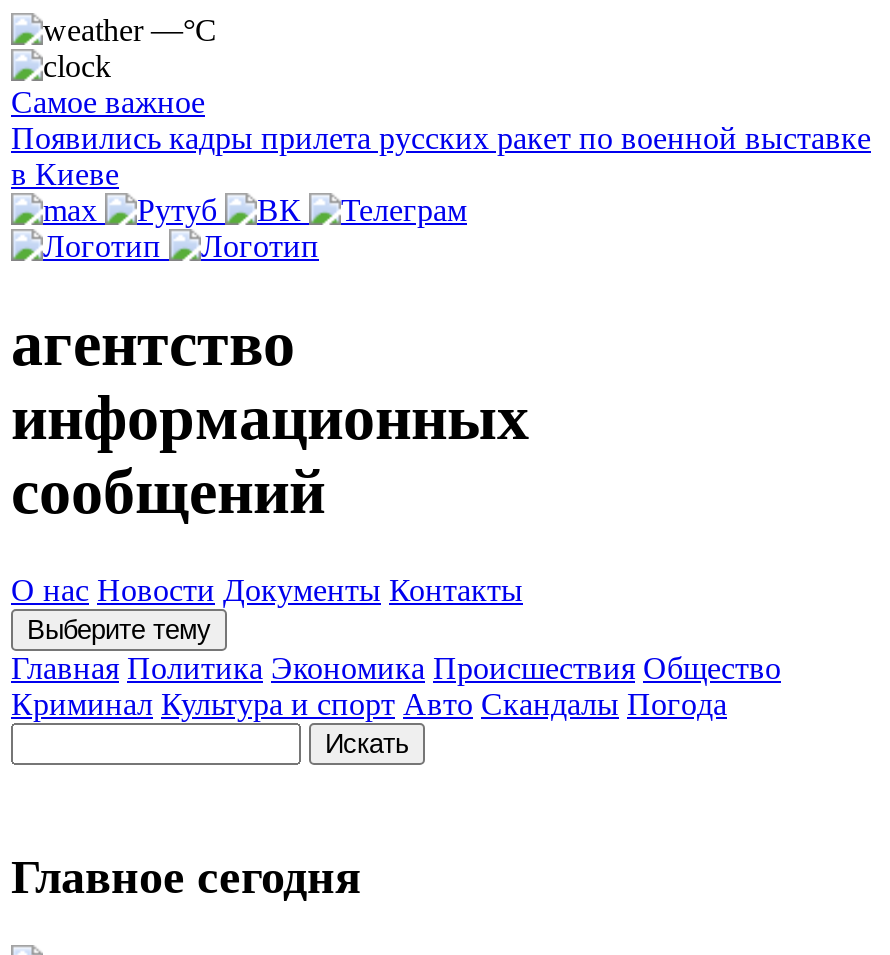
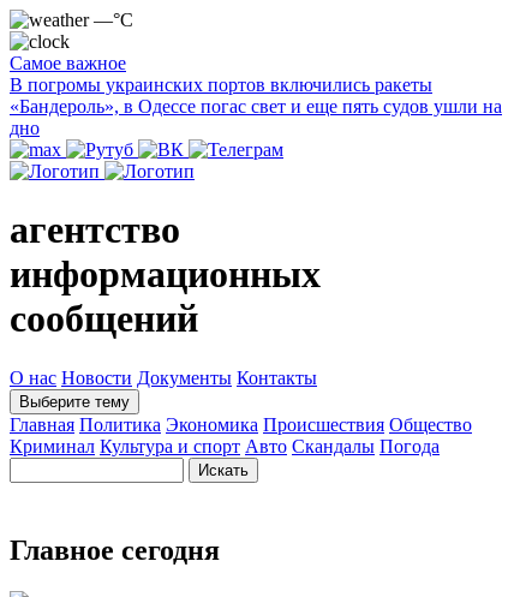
[11,121,871,191] Появились кадры прилета русских ракет по военной выставке | в Киеве -> [10,74,502,138] В погромы украинских портов включились ракеты | «Бандероль», в Одессе погас свет и еще пять судов ушли на | дно

